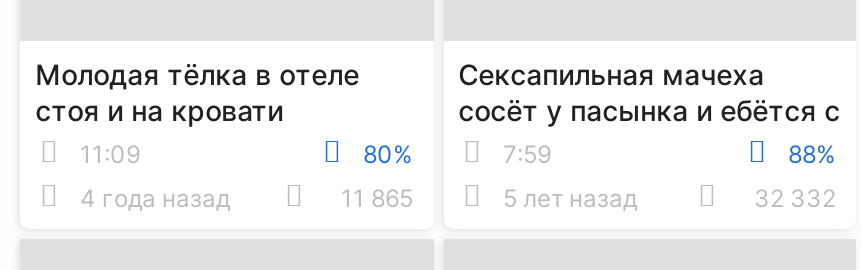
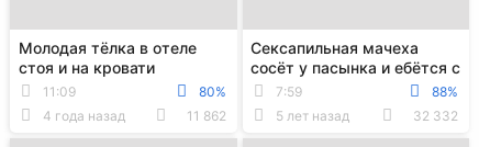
[341,183,413,213] 11 865 -> [186,108,226,124] 11 862

